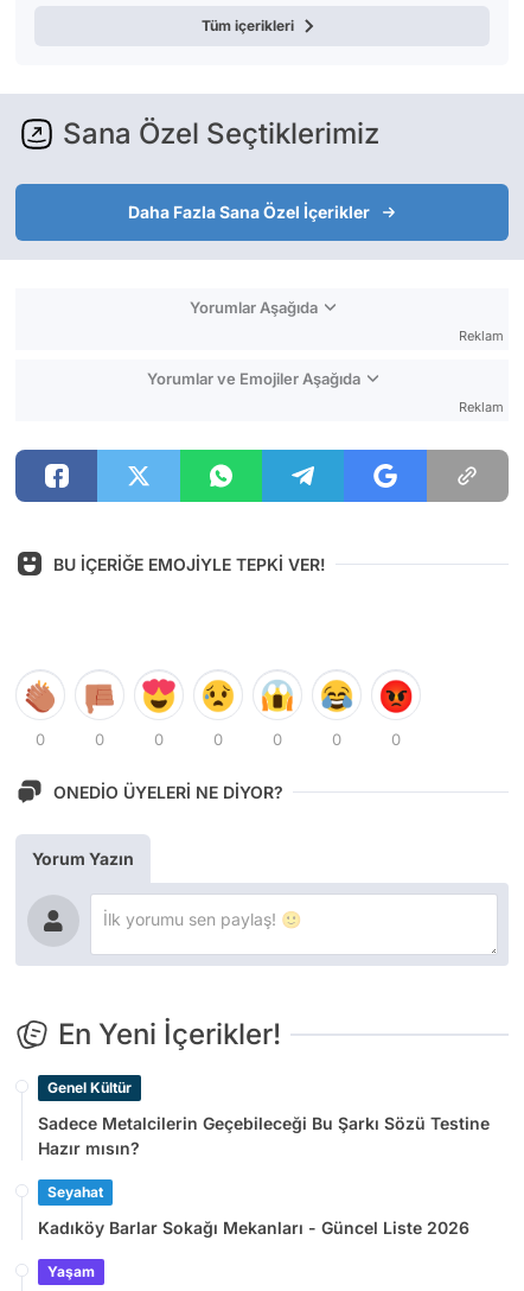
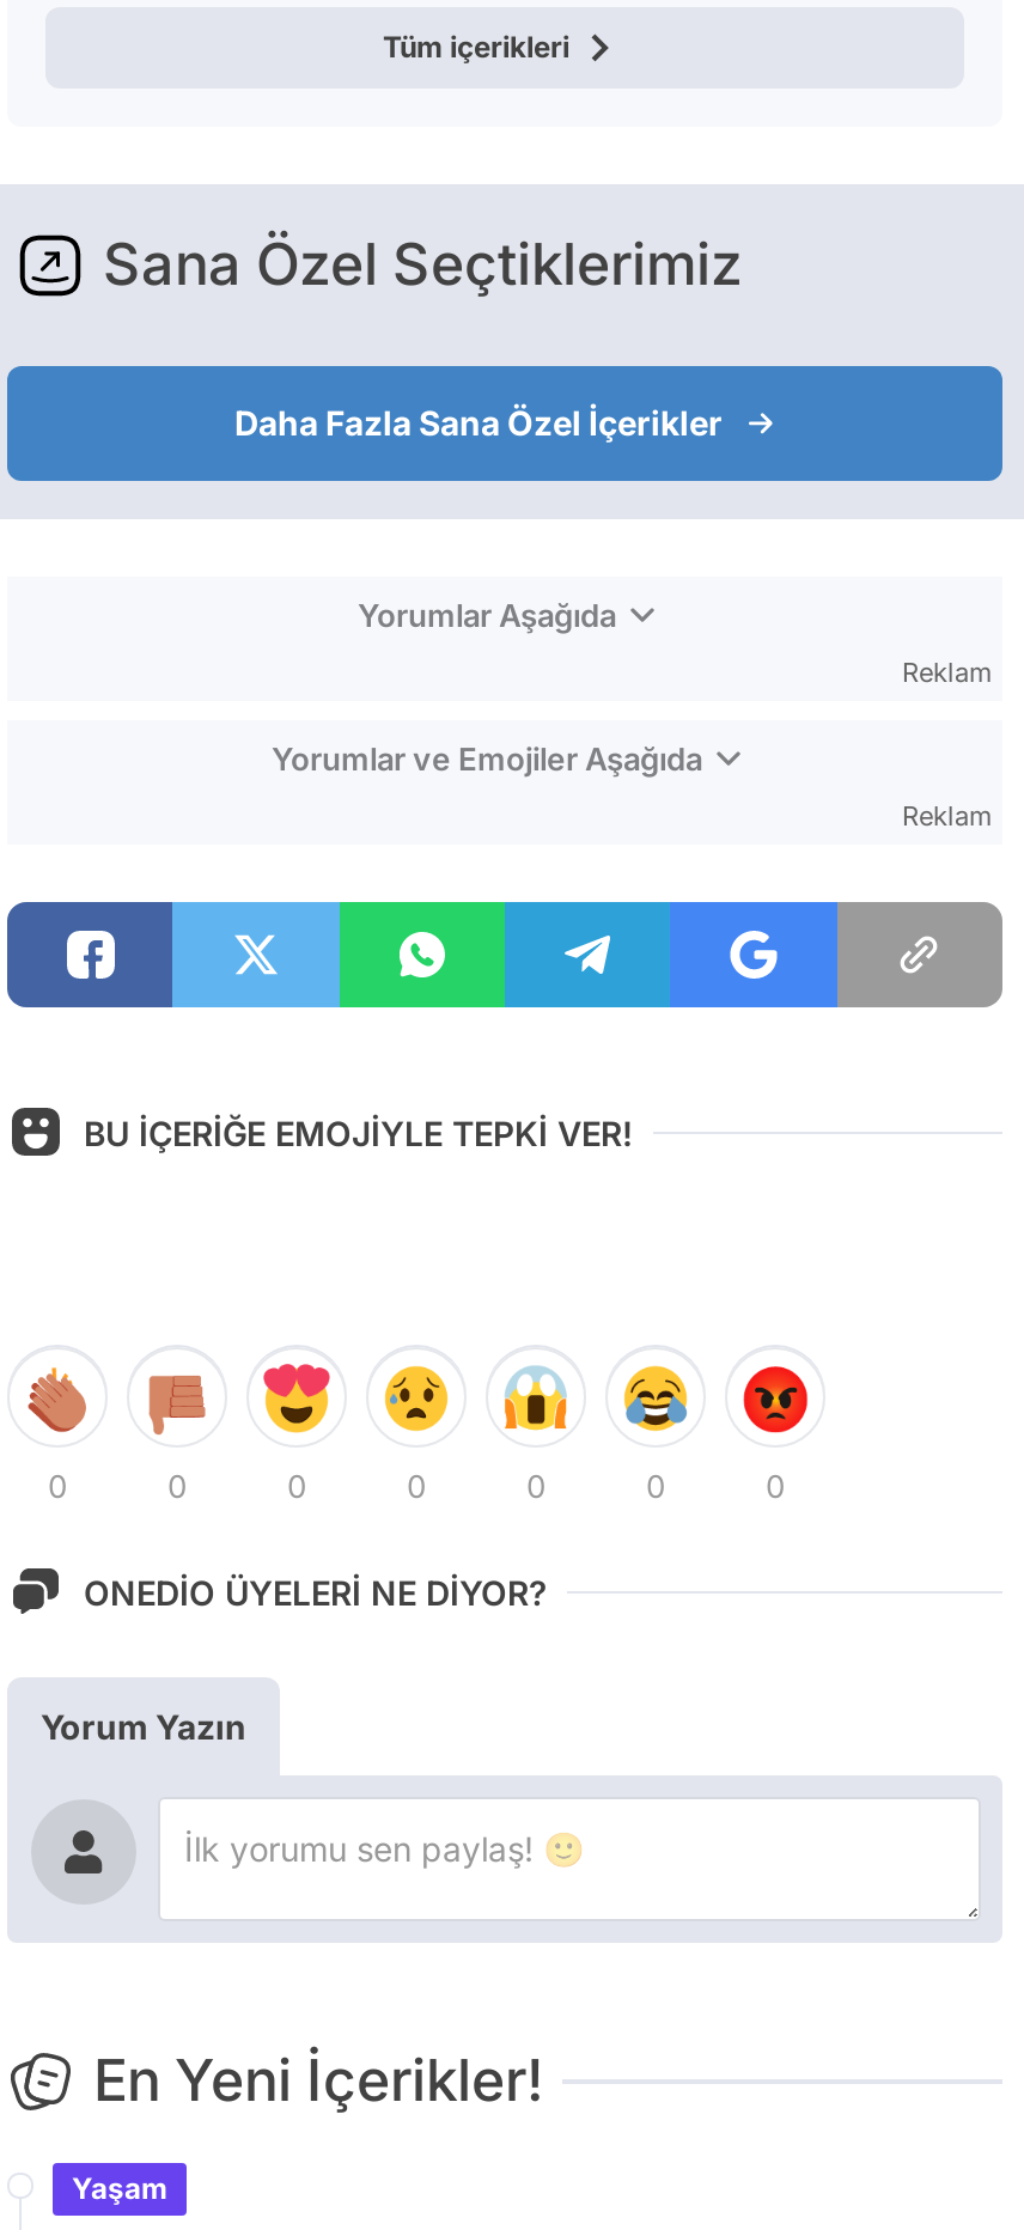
[38,1079,490,1238] Genel Kültür | Sadece Metalcilerin Geçebileceği Bu Şarkı Sözü Testine | Hazır mısın? | Seyahat | Kadıköy Barlar Sokağı Mekanları - Güncel Liste 2026 -> none

